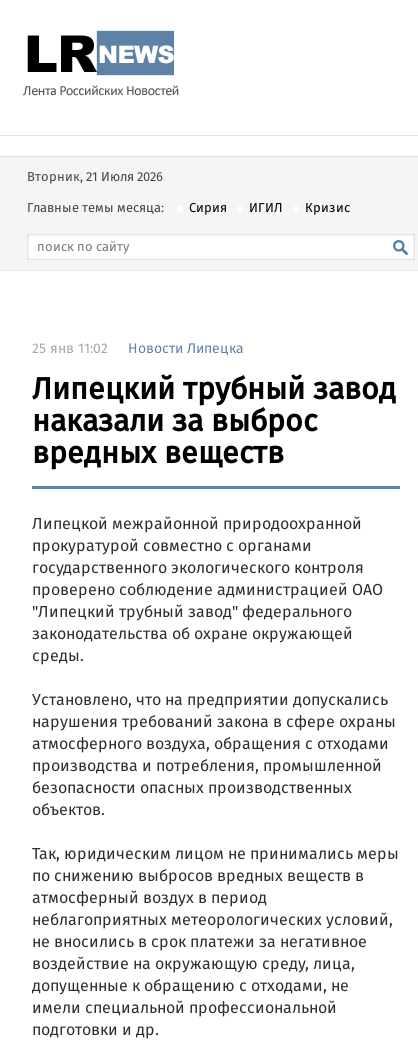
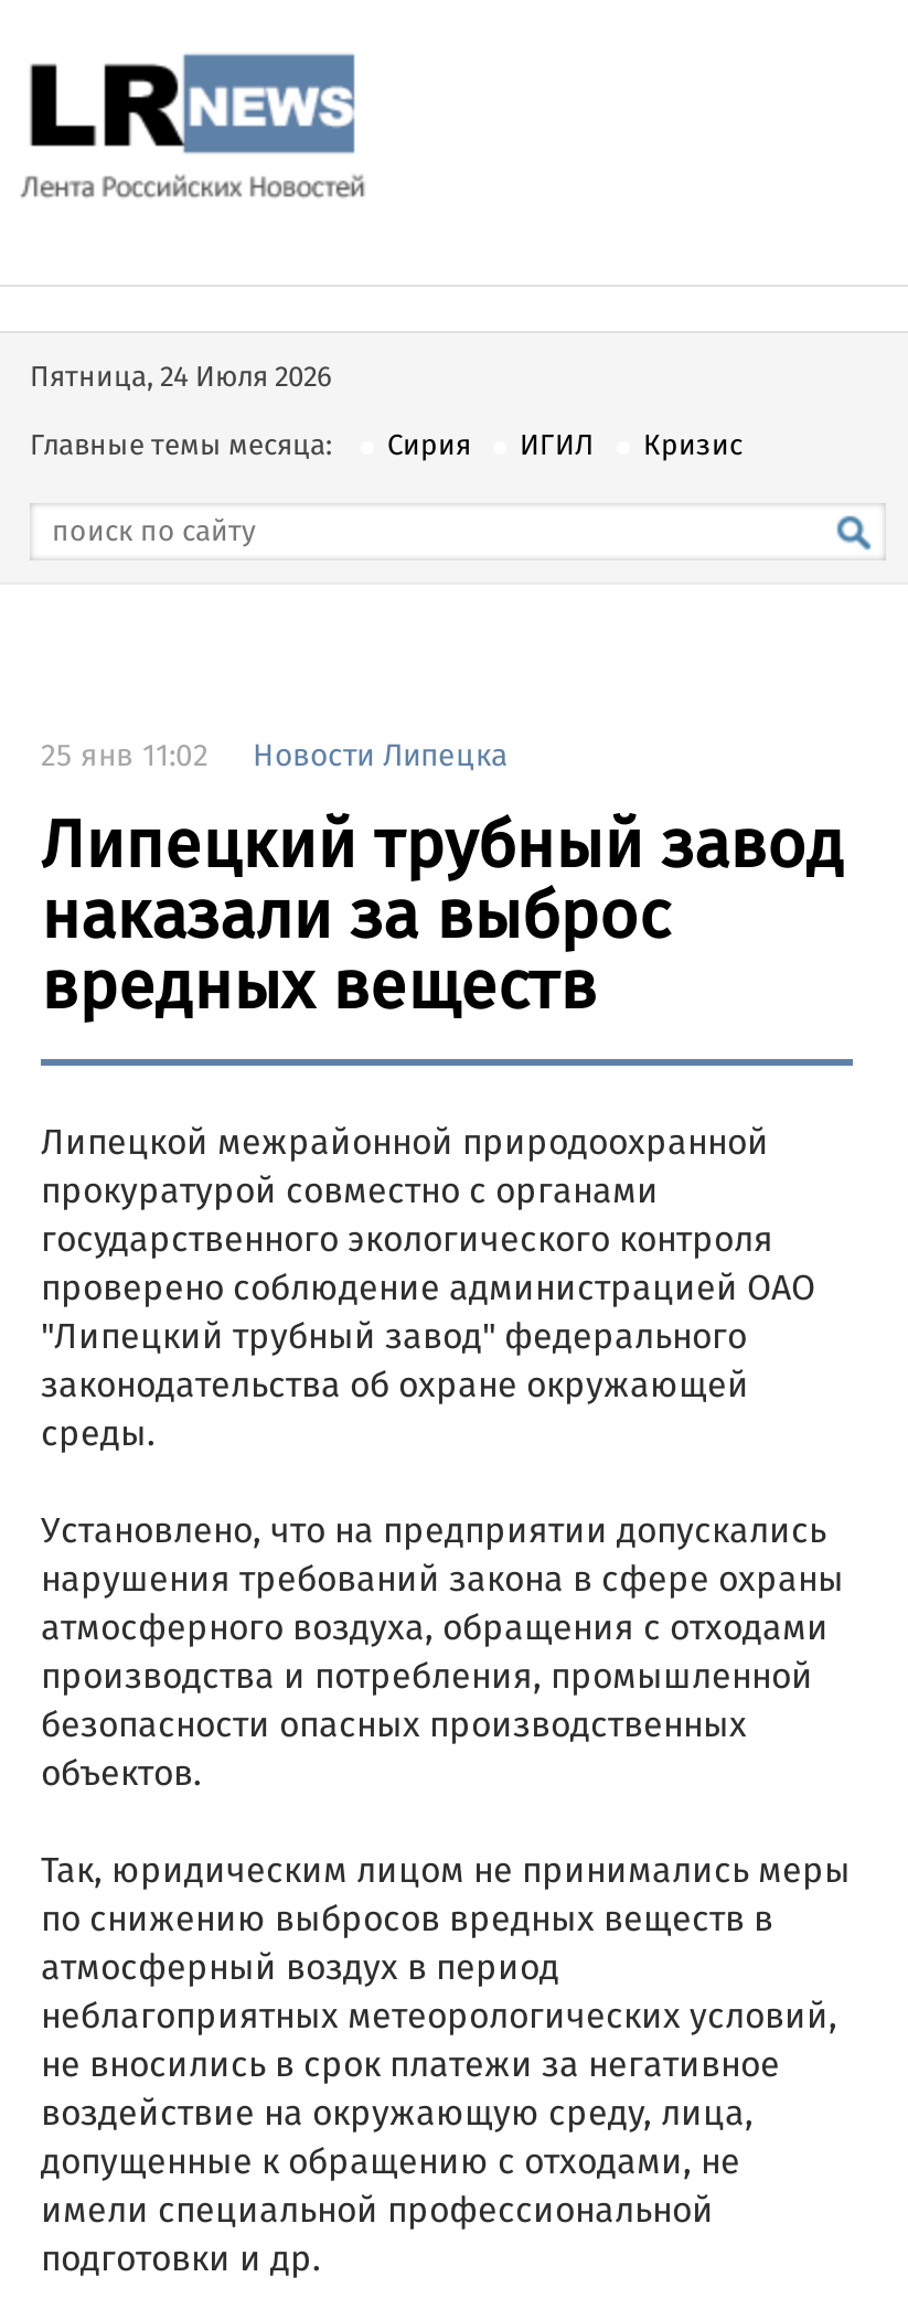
[27,167,163,188] Вторник, 21 Июля 2026 -> [30,355,332,402] Пятница, 24 Июля 2026

